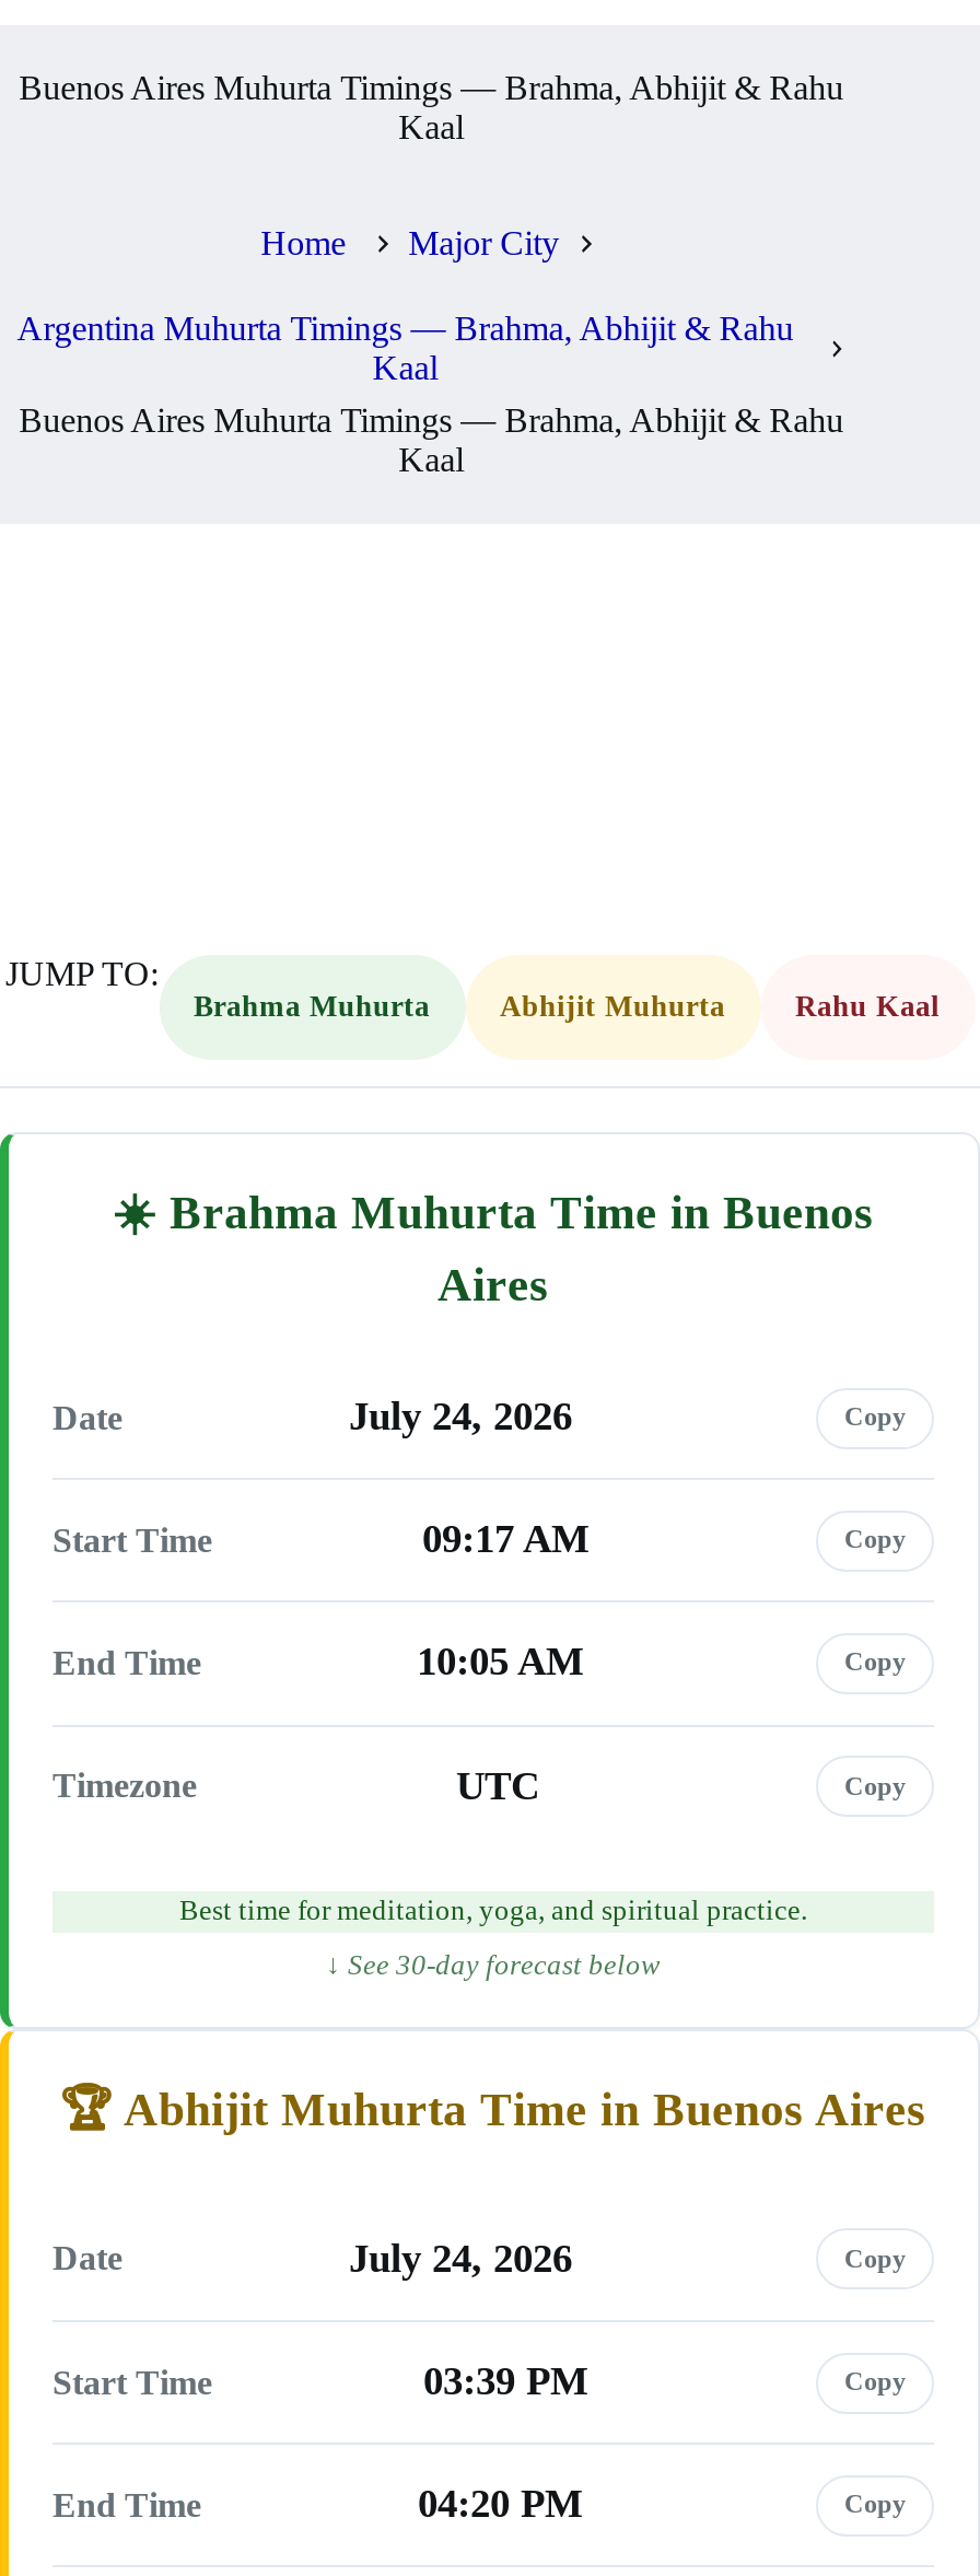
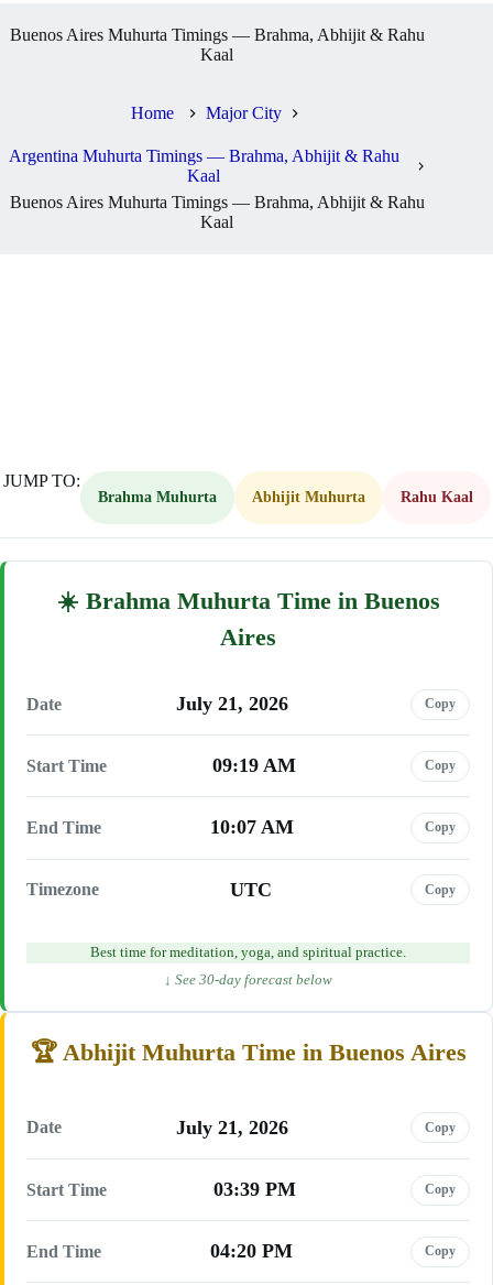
[349,1395,572,1439] July 24, 2026 -> [176,693,288,715] July 21, 2026
[422,1518,588,1562] 09:17 AM -> [212,755,296,777] 09:19 AM
[417,1641,583,1685] 10:05 AM -> [210,816,293,838] 10:07 AM
[349,2236,572,2280] July 24, 2026 -> [176,1116,288,1138] July 21, 2026

